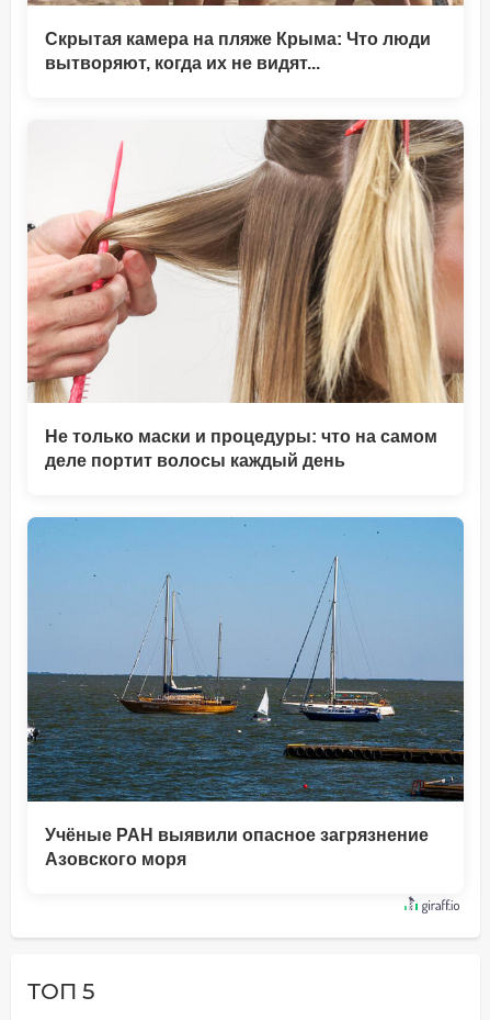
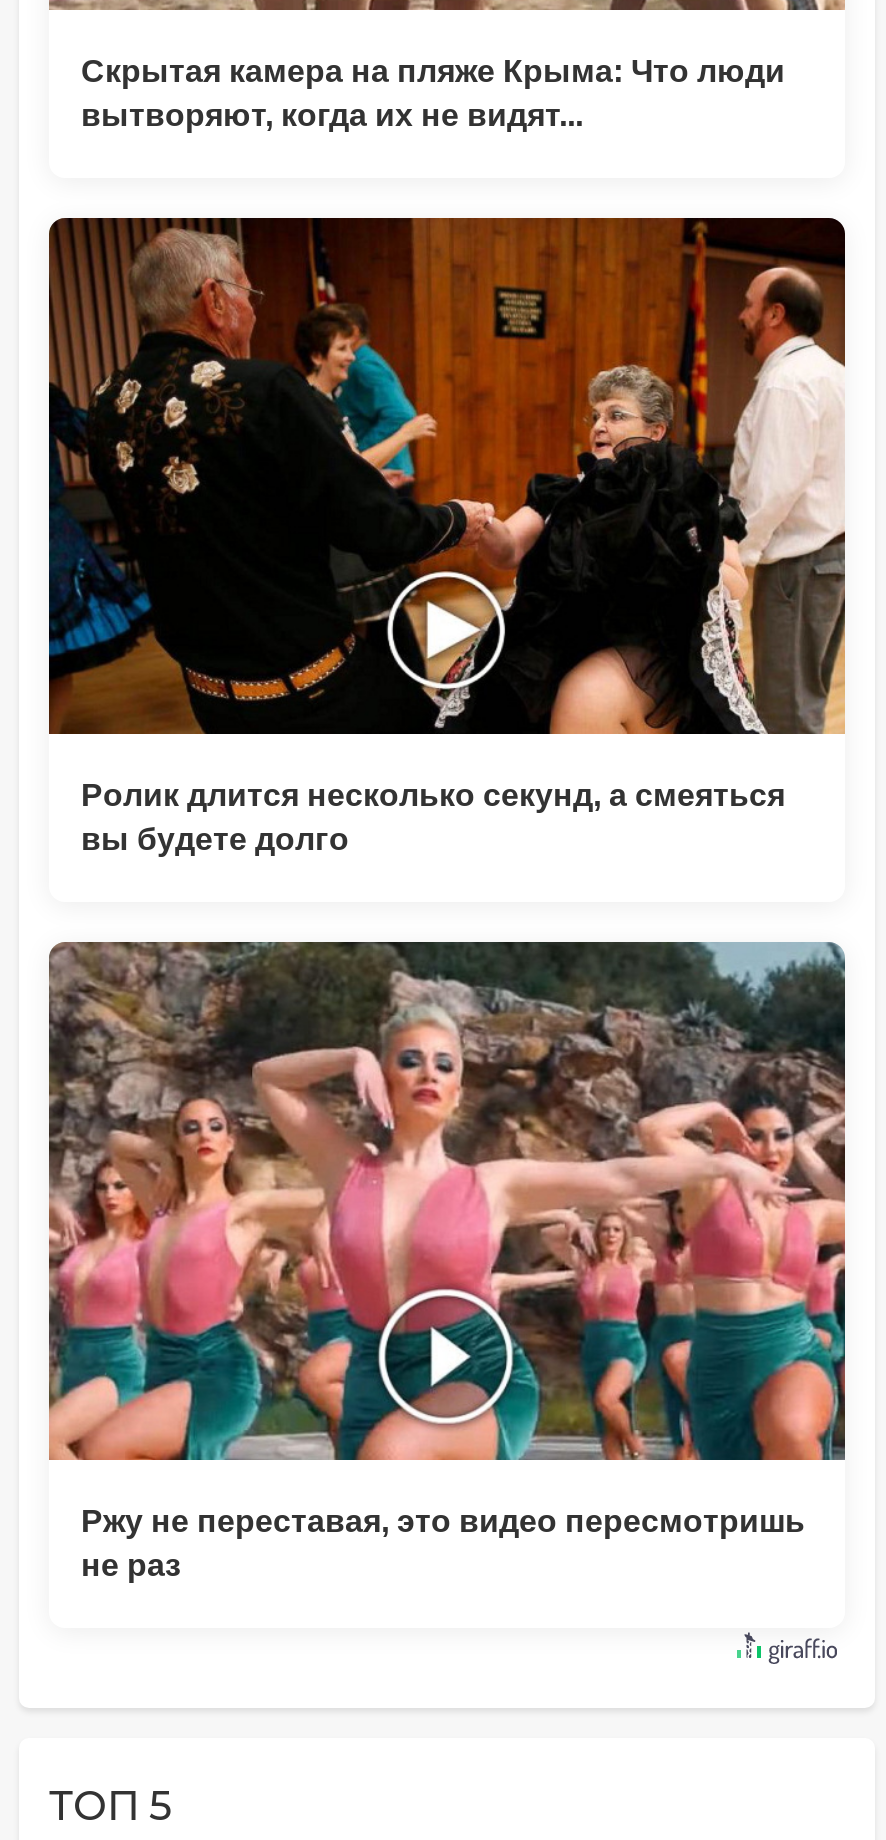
[26,119,465,470] [image] | Не только маски и процедуры: что на самом | деле портит волосы каждый день -> [47,216,847,857] [image] | Ролик длится несколько секунд, а смеяться | вы будете долго
[26,516,465,869] [image] | Учёные РАН выявили опасное загрязнение | Азовского моря -> [47,940,847,1582] [image] | Ржу не переставая, это видео пересмотришь | не раз

